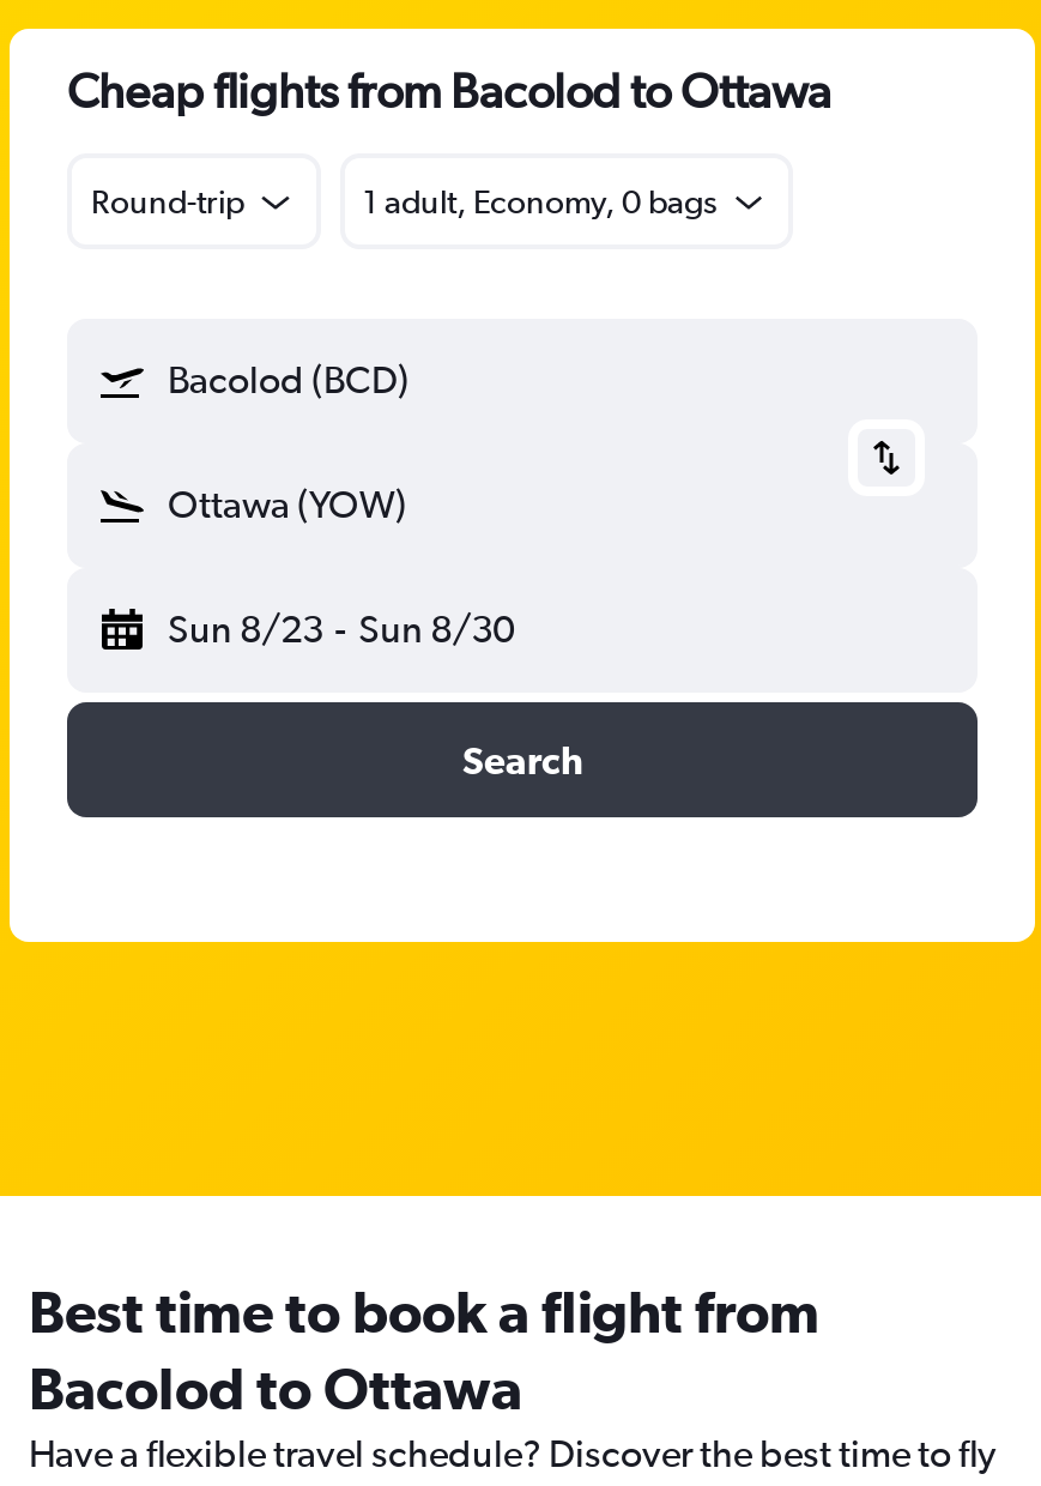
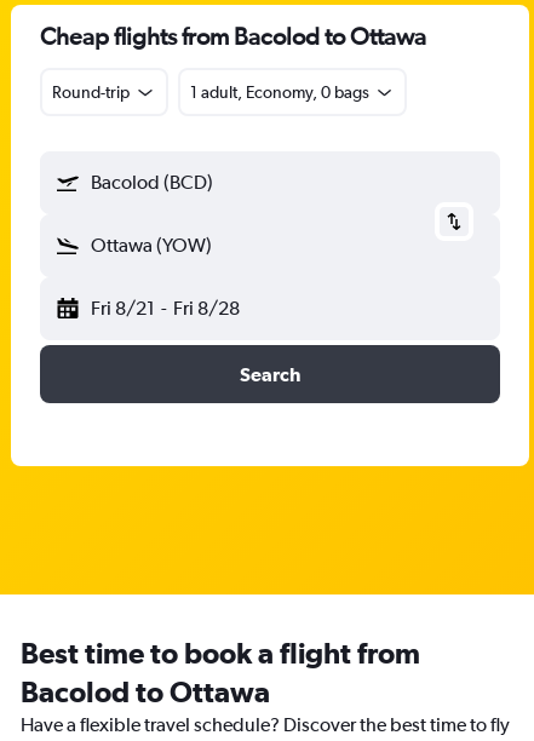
[168,606,514,652] Sun 8/23 - Sun 8/30 -> [91,297,239,320] Fri 8/21 - Fri 8/28

